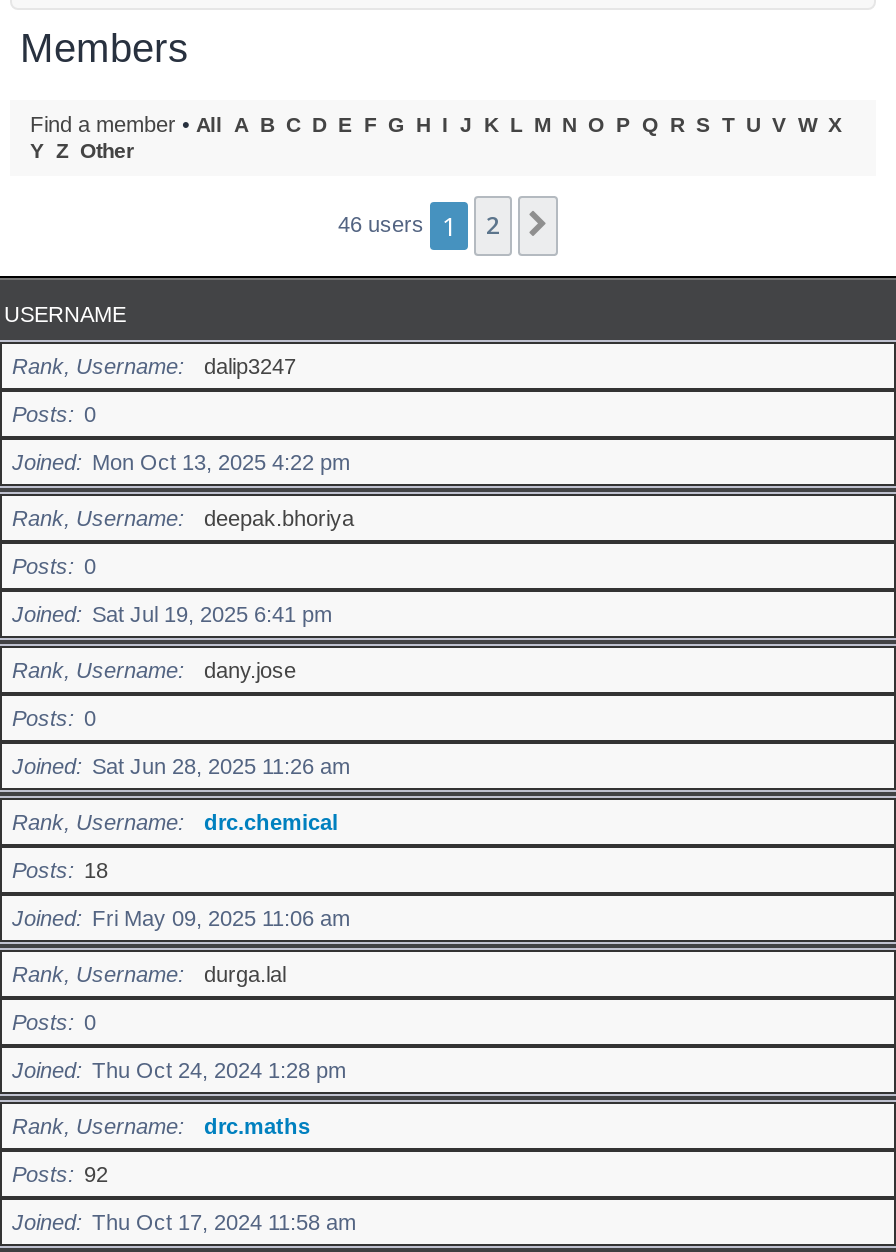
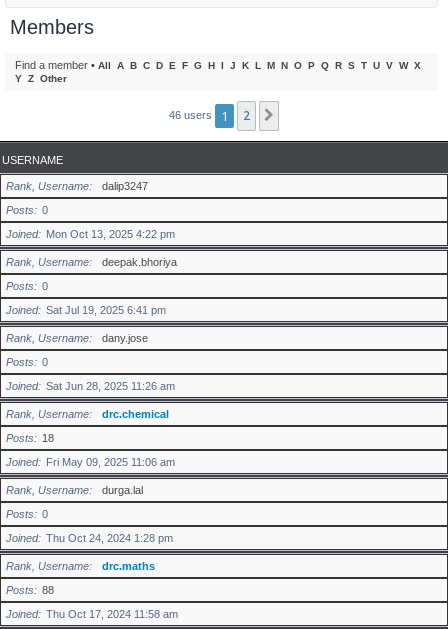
[12,1162,108,1186] Posts 92 -> [6,584,54,596] Posts 88

